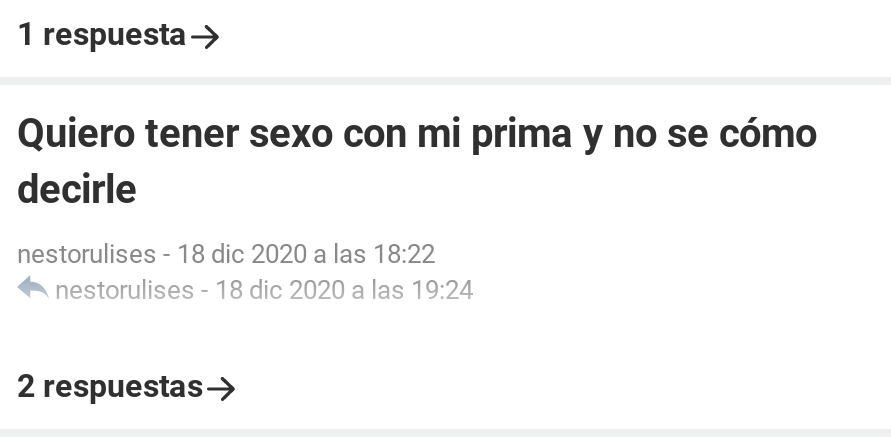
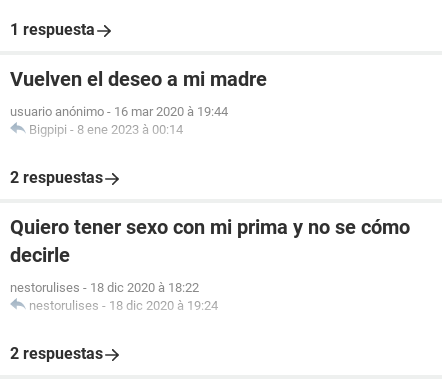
none -> [10,67,267,187] Vuelven el deseo a mi madre | usuario anónimo - 16 mar 2020 à 19:44 | Bigpipi - 8 ene 2023 à 00:14 | 2 respuestas
[17,239,473,305] nestorulises - 18 dic 2020 a las 18:22 | nestorulises - 18 dic 2020 a las 19:24 -> [10,280,218,313] nestorulises - 18 dic 2020 à 18:22 | nestorulises - 18 dic 2020 à 19:24

